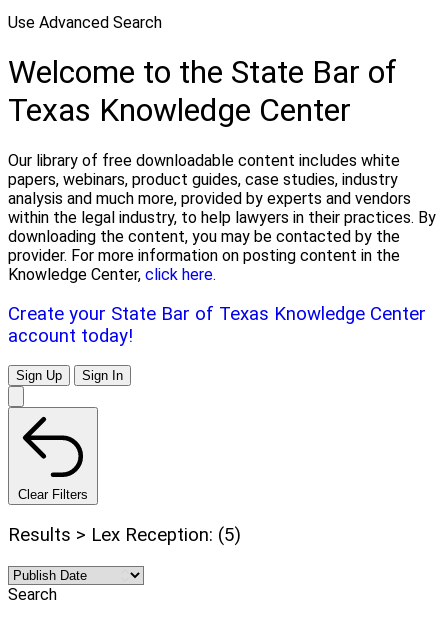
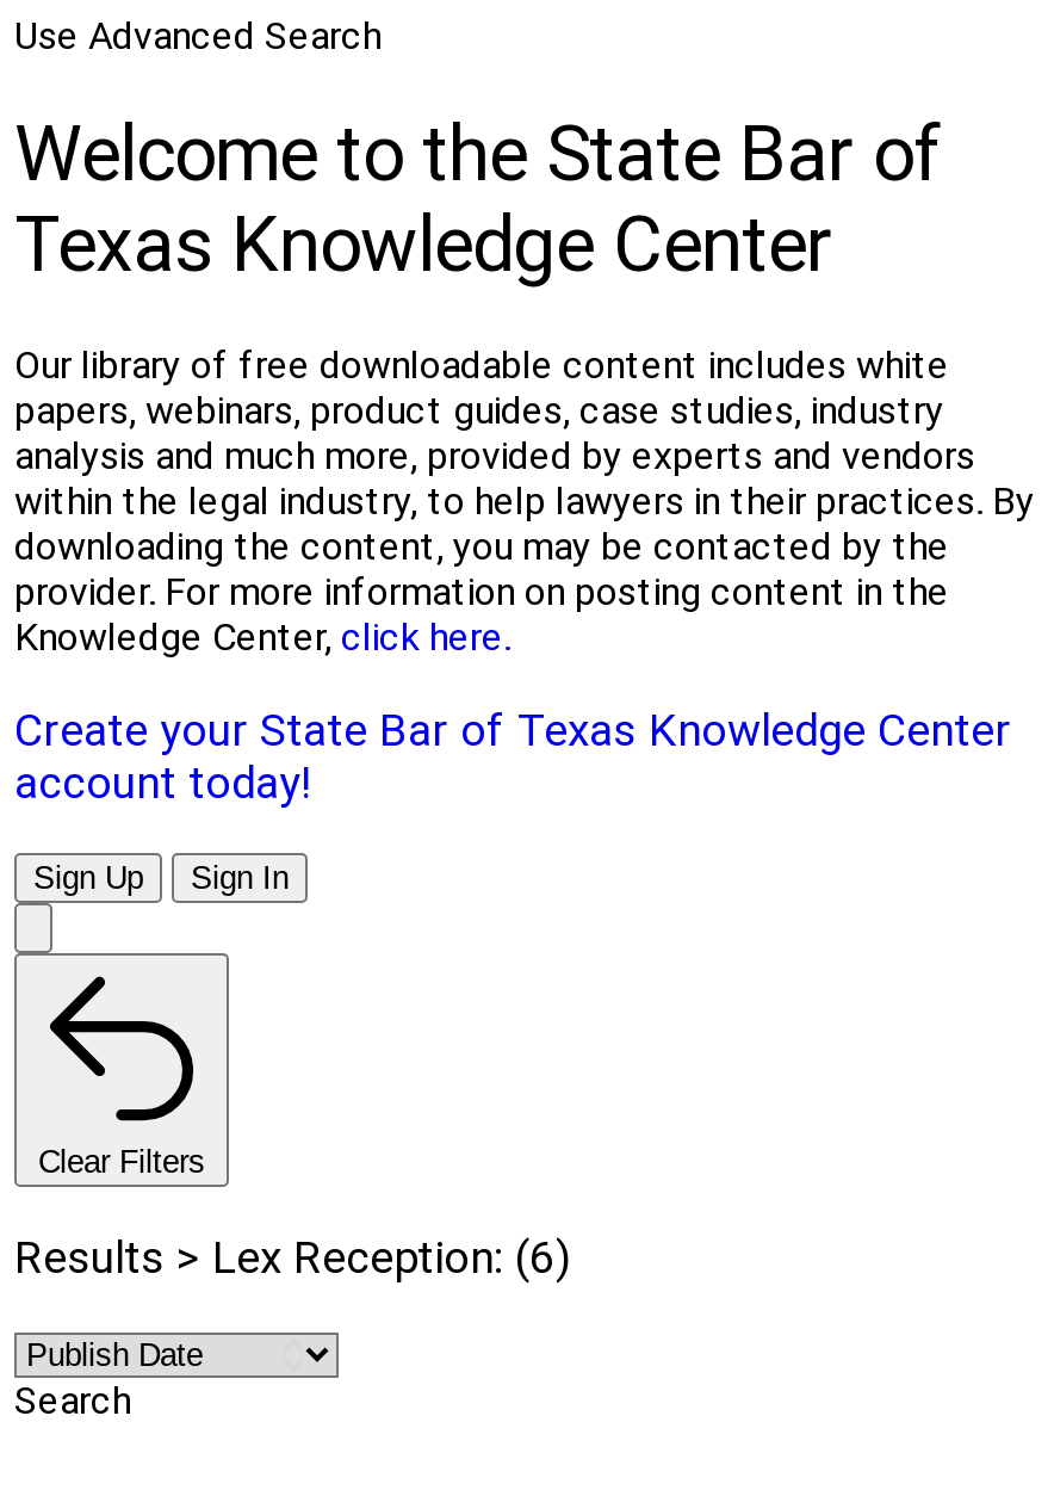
[8,524,241,546] Results > Lex Reception: (5) -> [14,1232,570,1285] Results > Lex Reception: (6)

